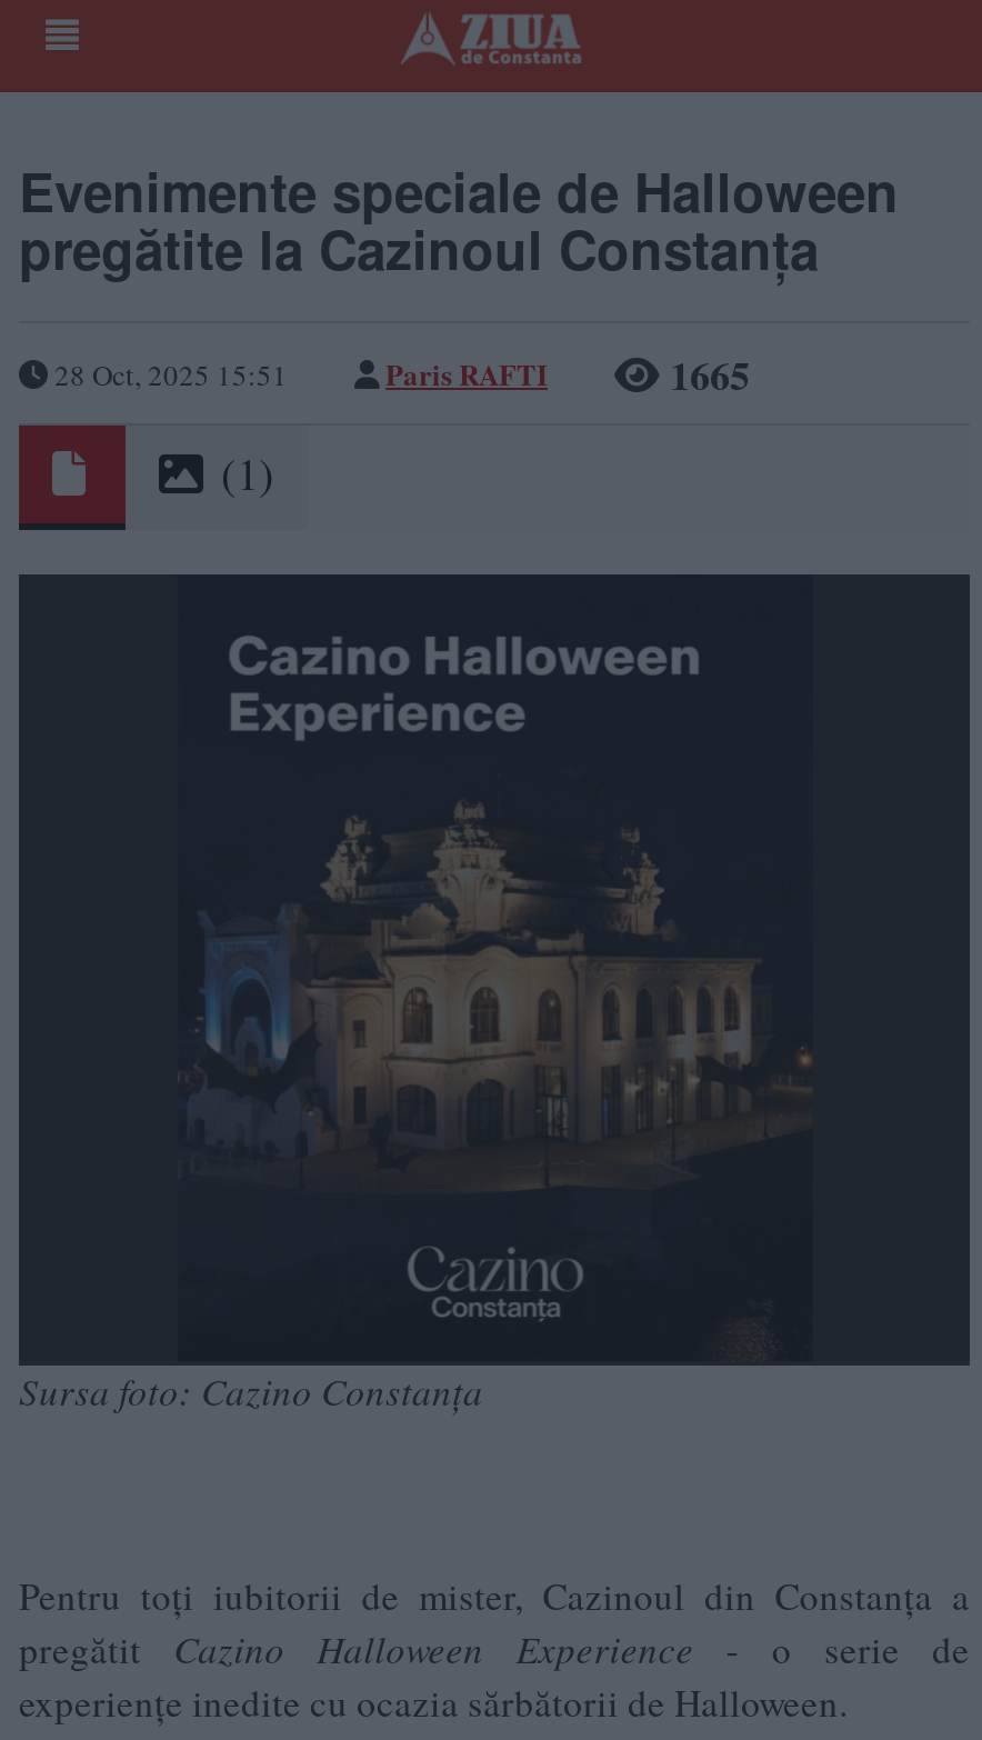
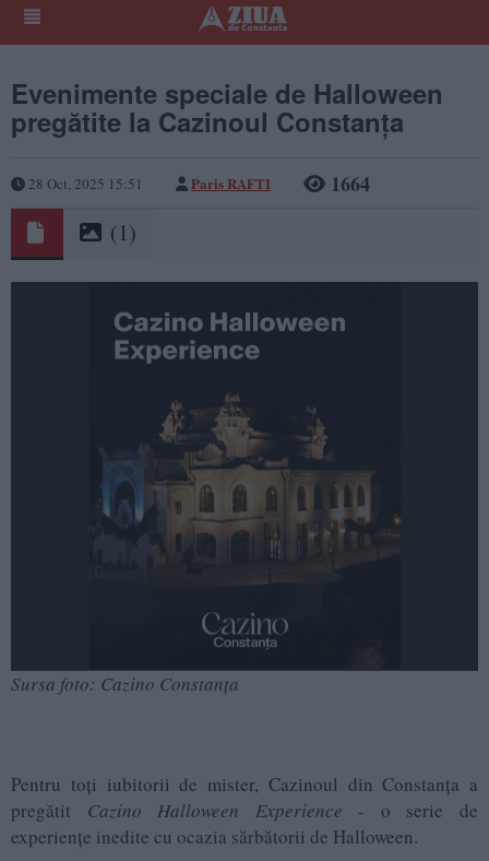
[659,344,750,402] 1665 -> [325,169,370,197] 1664

